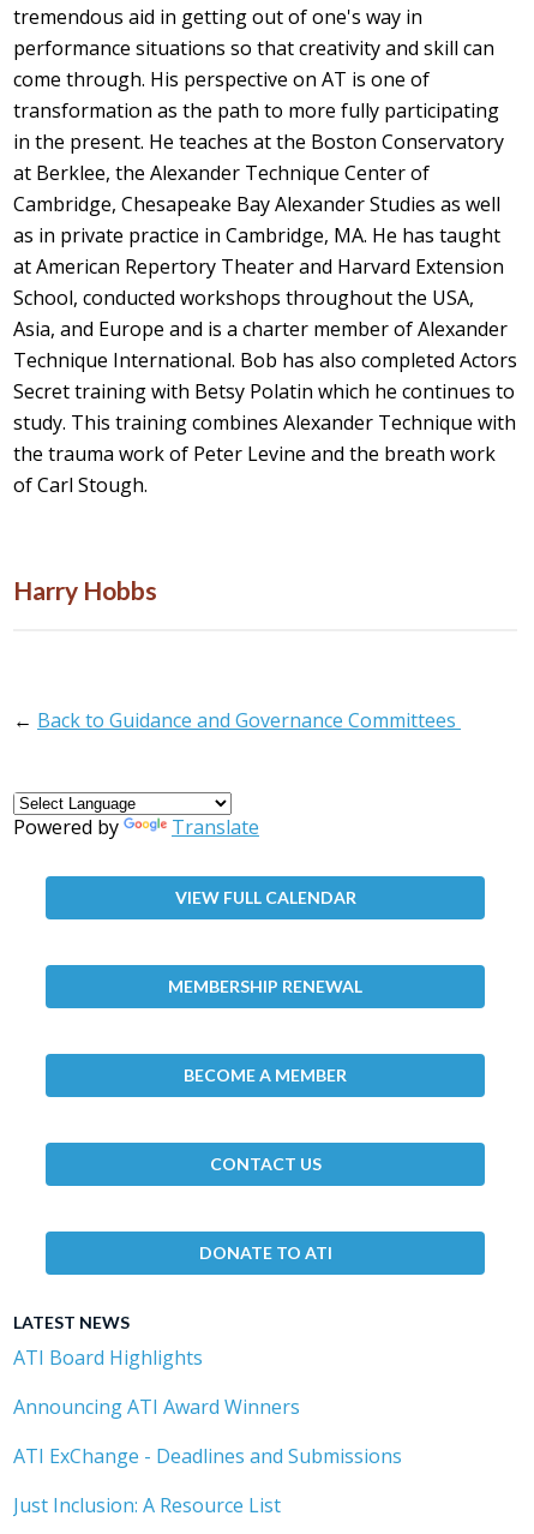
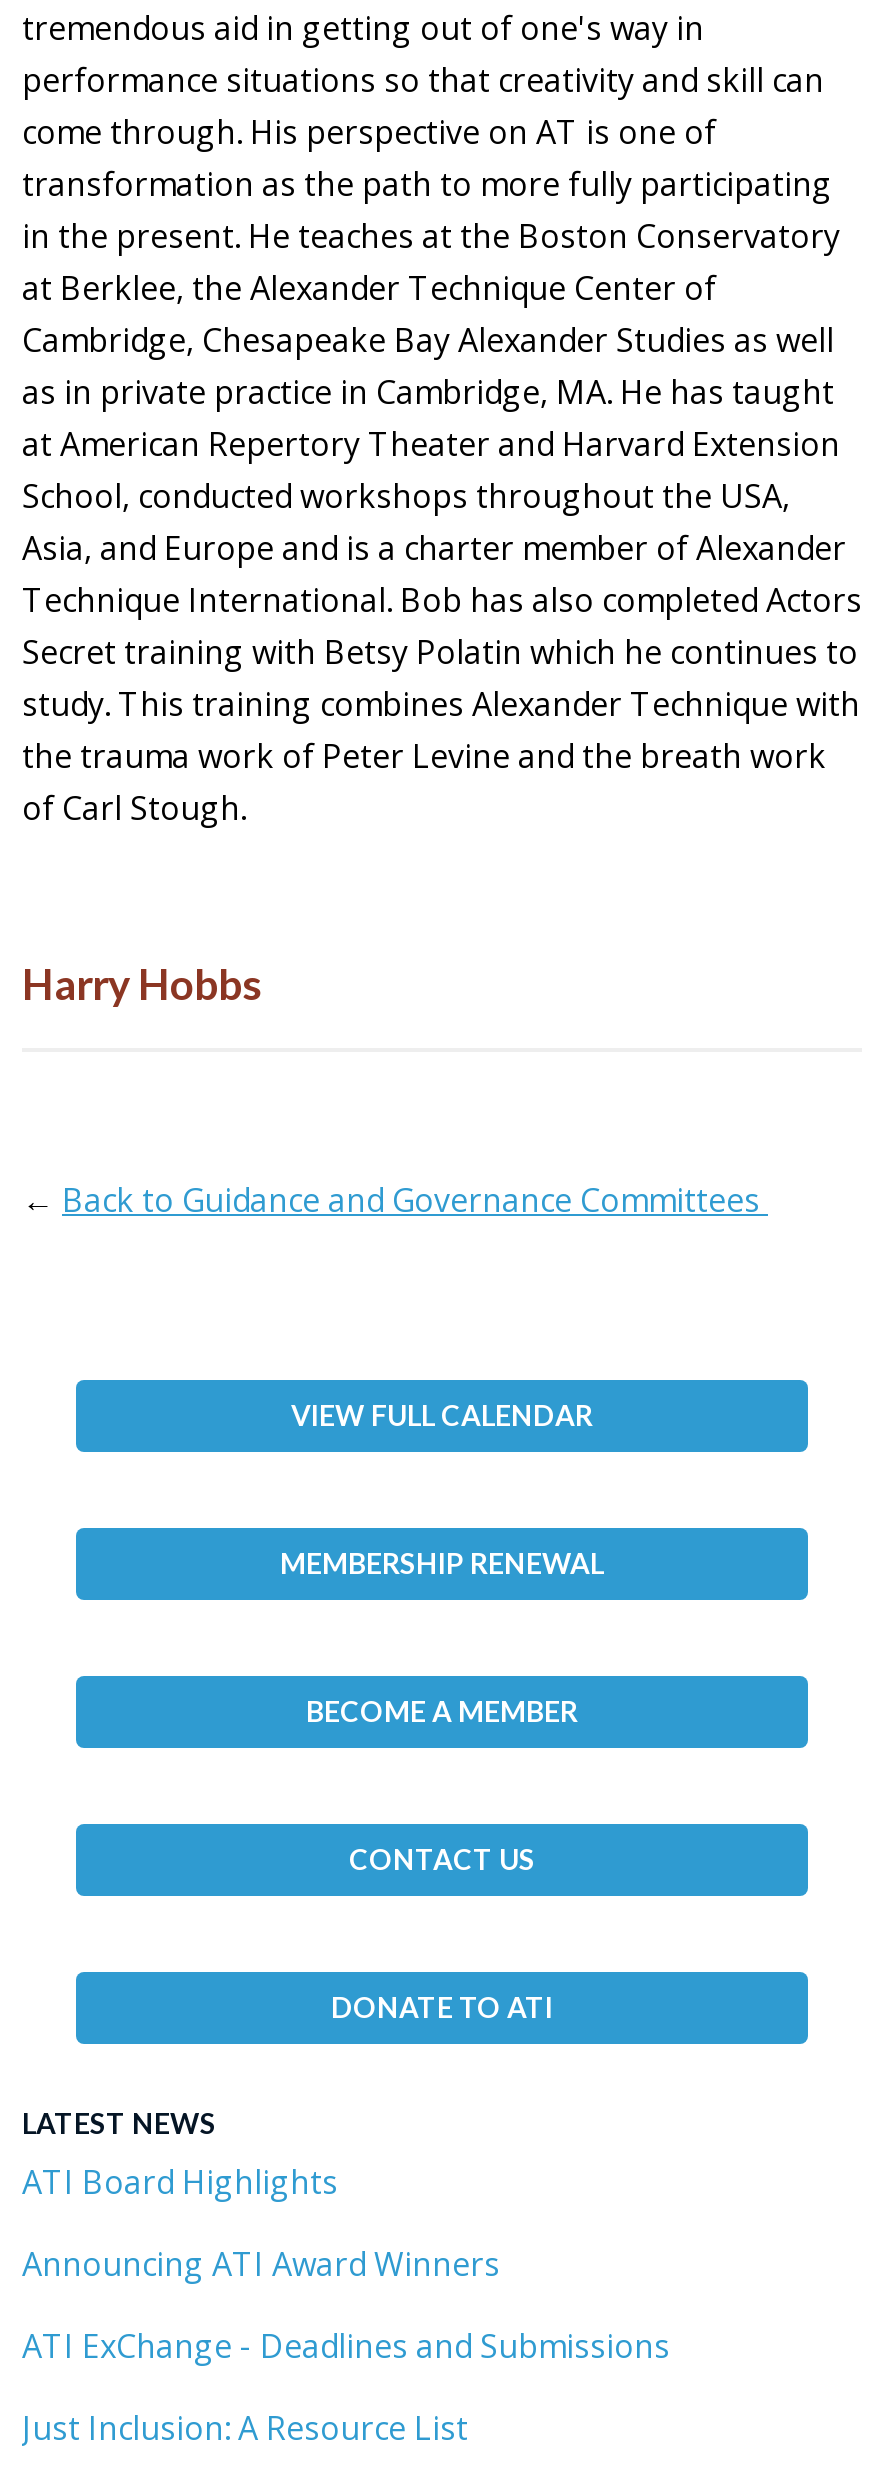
[13,814,259,840] Powered by | Translate -> none

